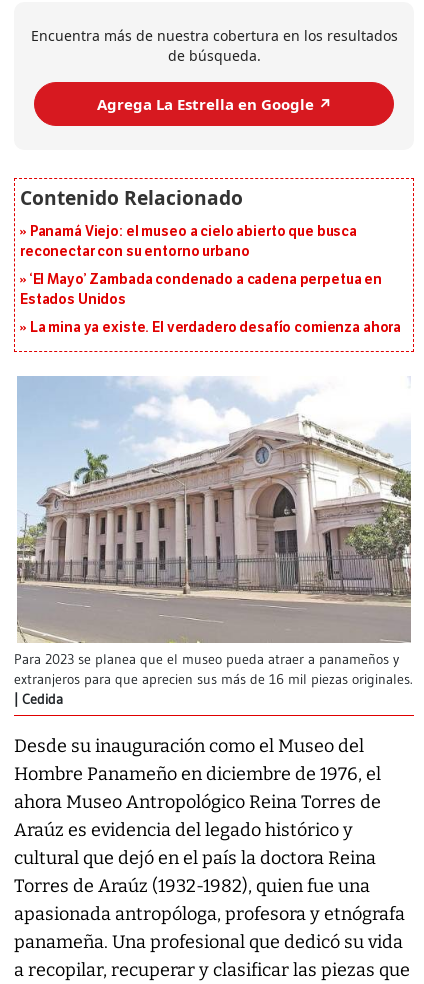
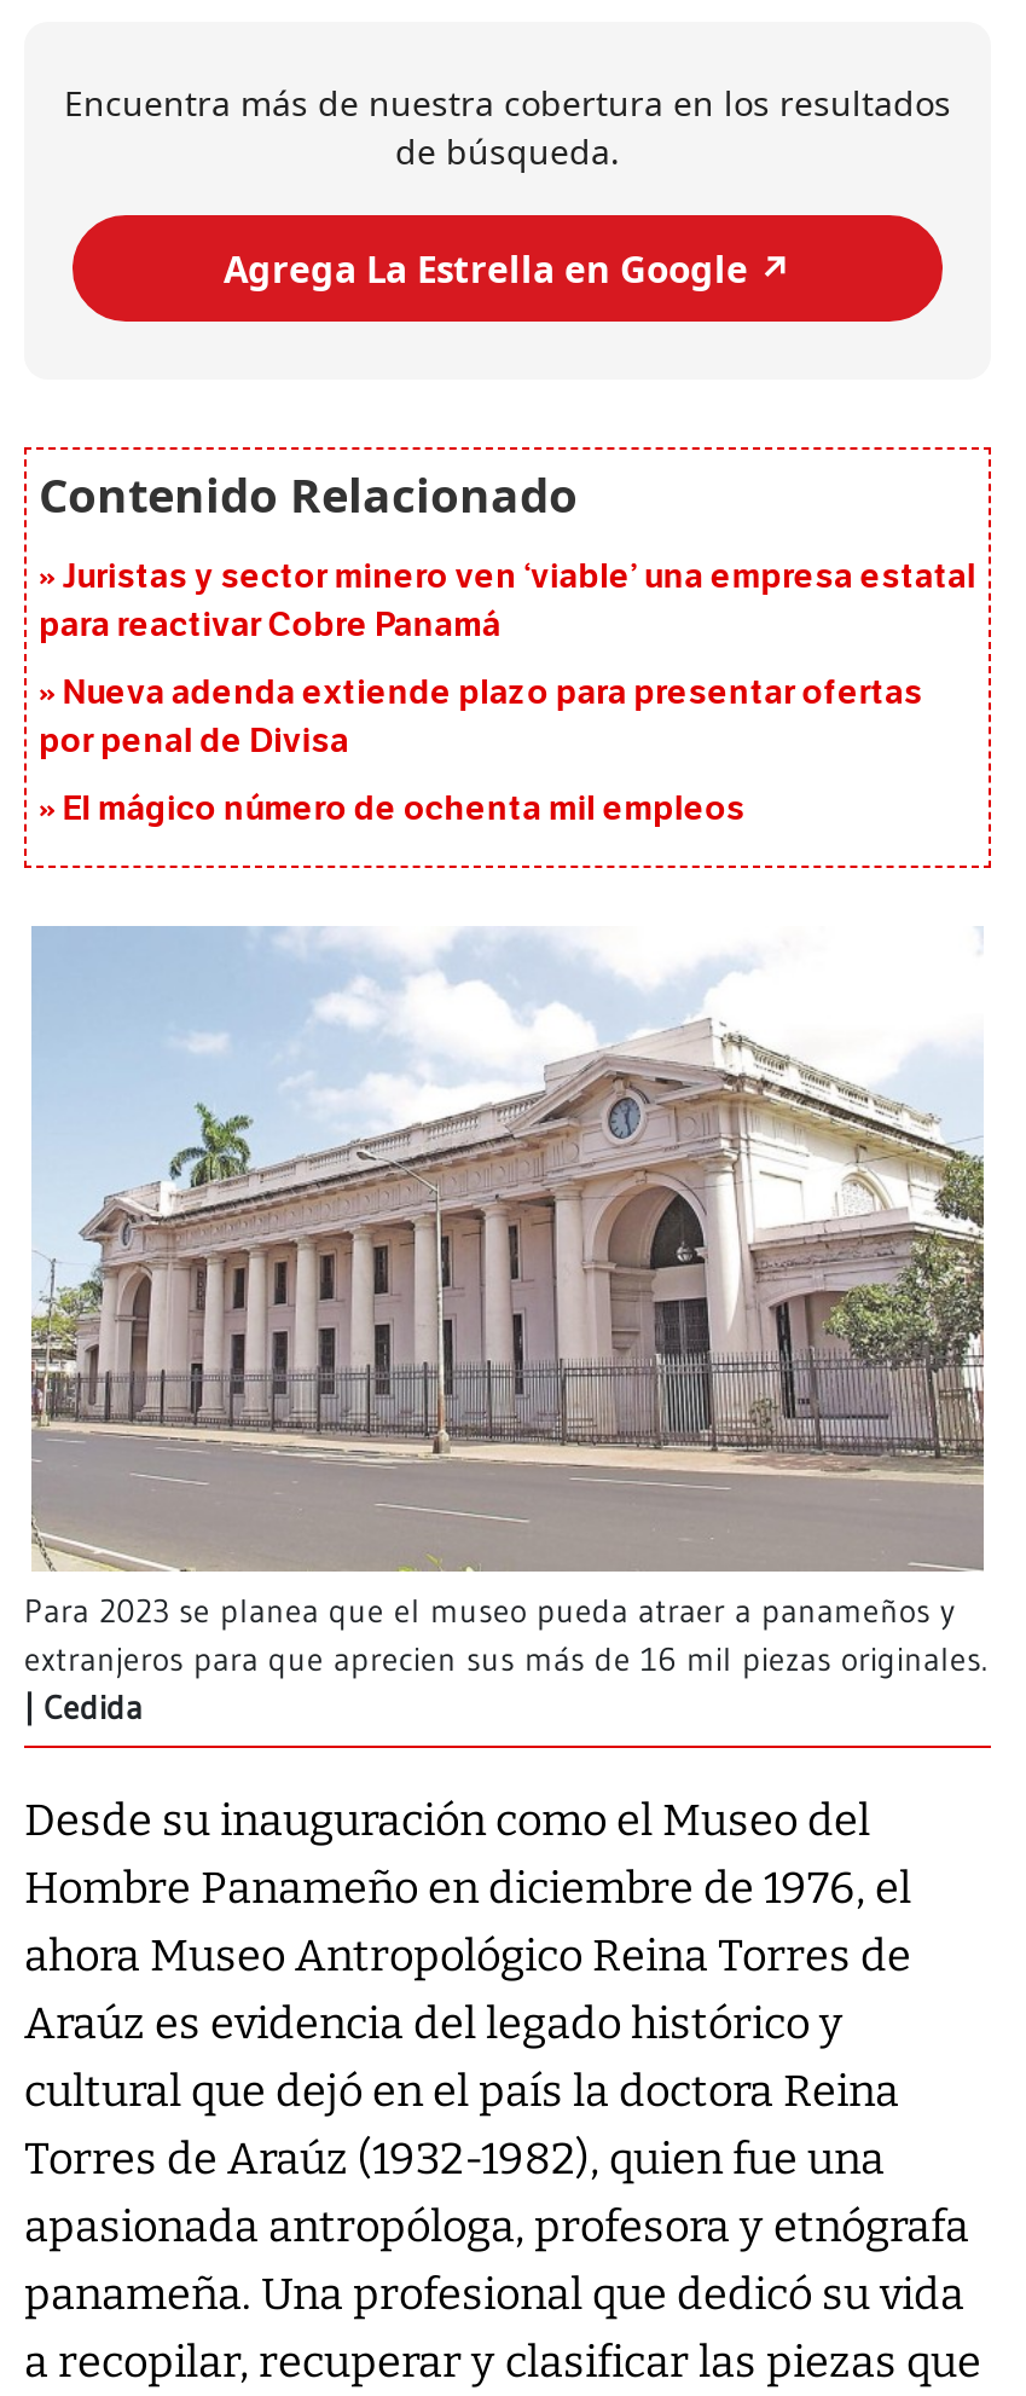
[20,223,357,260] Panamá Viejo: el museo a cielo abierto que busca | reconectar con su entorno urbano -> [39,557,976,647] Juristas y sector minero ven ‘viable’ una empresa estatal | para reactivar Cobre Panamá
[20,271,382,308] ‘El Mayo’ Zambada condenado a cadena perpetua en | Estados Unidos -> [39,673,923,763] Nueva adenda extiende plazo para presentar ofertas | por penal de Divisa
[30,319,401,336] La mina ya existe. El verdadero desafío comienza ahora -> [62,789,745,831] El mágico número de ochenta mil empleos

